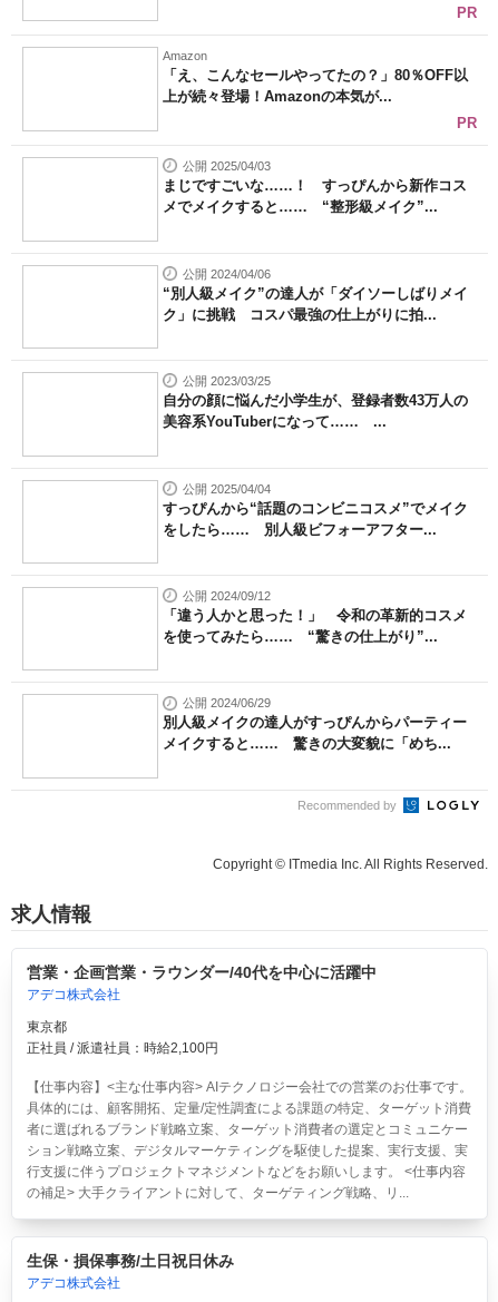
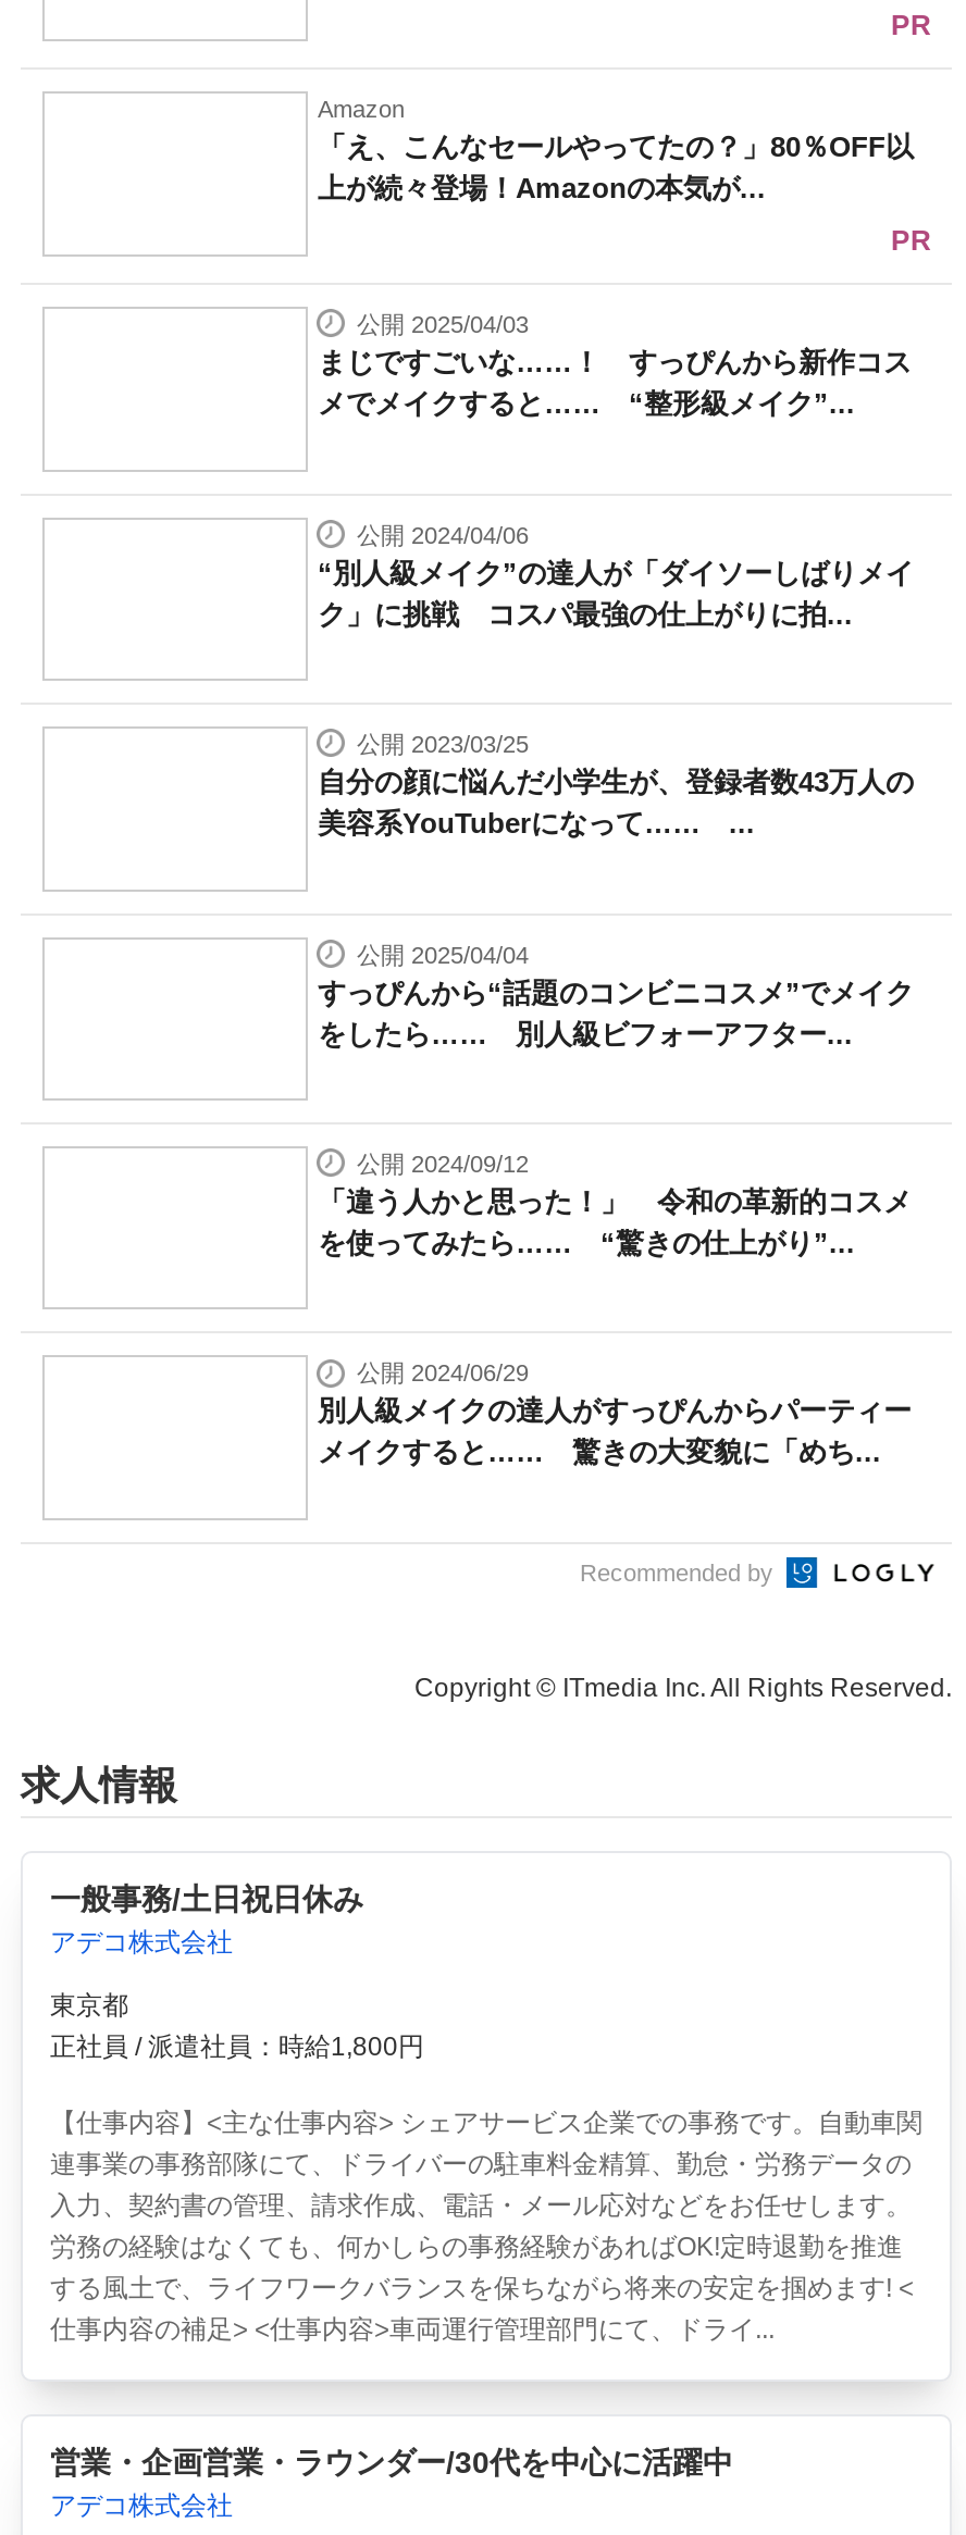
[26,964,376,982] 営業・企画営業・ラウンダー/40代を中心に活躍中 -> [50,1882,363,1917] 一般事務/土日祝日休み
[26,1041,218,1056] 正社員 / 派遣社員：時給2,100円 -> [50,2032,424,2063] 正社員 / 派遣社員：時給1,800円
[26,1080,472,1201] 【仕事内容】<主な仕事内容> AIテクノロジー会社での営業のお仕事です。 | 具体的には、顧客開拓、定量/定性調査による課題の特定、ターゲット消費 | 者に選ばれるブランド戦略立案、ターゲット消費者の選定とコミュニケー | ション戦略立案、デジタルマーケティングを駆使した提案、実行支援、実 | 行支援に伴うプロジェクトマネジメントなどをお願いします。 <仕事内容 | の補足> 大手クライアントに対して、ターゲティング戦略、リ... -> [50,2108,922,2346] 【仕事内容】<主な仕事内容> シェアサービス企業での事務です。自動車関 | 連事業の事務部隊にて、ドライバーの駐車料金精算、勤怠・労務データの | 入力、契約書の管理、請求作成、電話・メール応対などをお任せします。 | 労務の経験はなくても、何かしらの事務経験があればOK!定時退勤を推進 | する風土で、ライフワークバランスを保ちながら将来の安定を掴めます! < | 仕事内容の補足> <仕事内容>車両運行管理部門にて、ドライ...
[26,1252,233,1270] 生保・損保事務/土日祝日休み -> [50,2446,733,2480] 営業・企画営業・ラウンダー/30代を中心に活躍中

